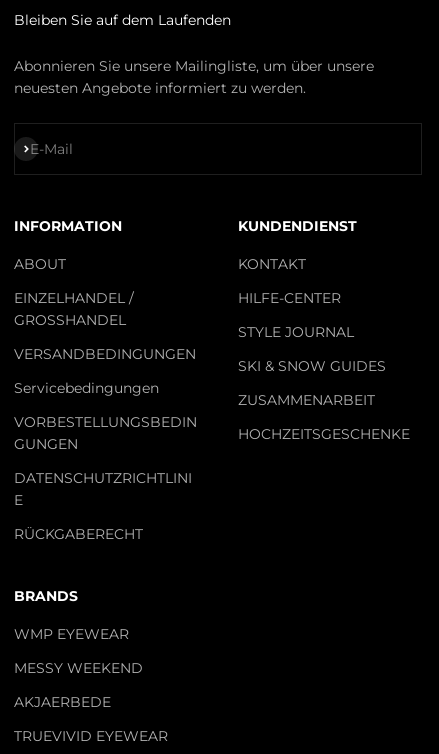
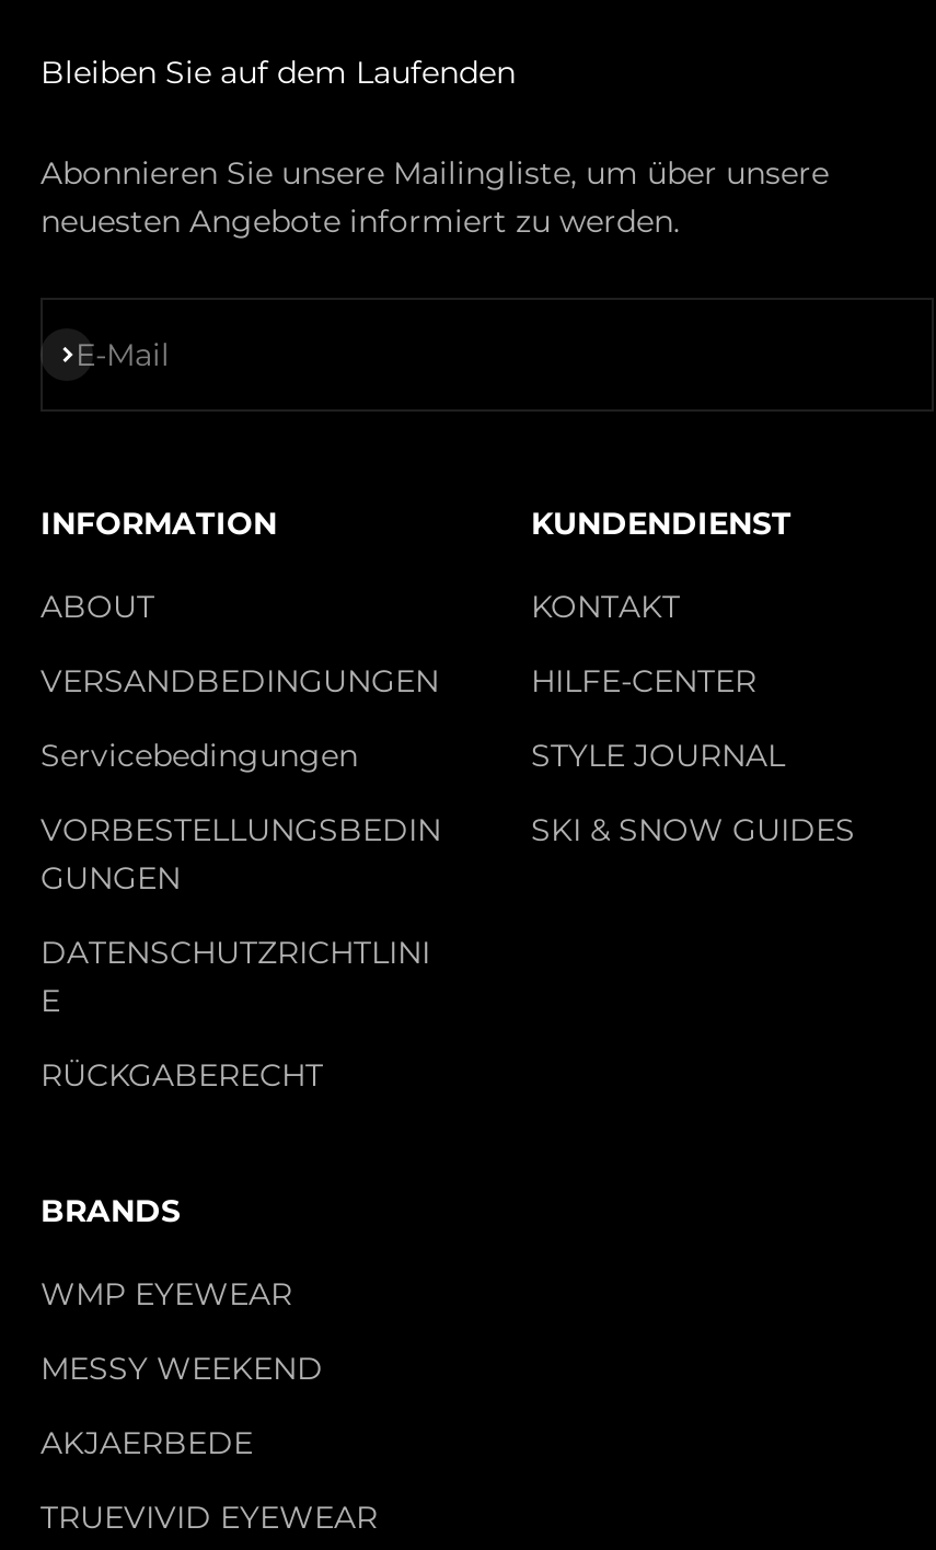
[14,289,134,329] EINZELHANDEL / | GROSSHANDEL -> none
[238,391,410,443] ZUSAMMENARBEIT | HOCHZEITSGESCHENKE -> none

